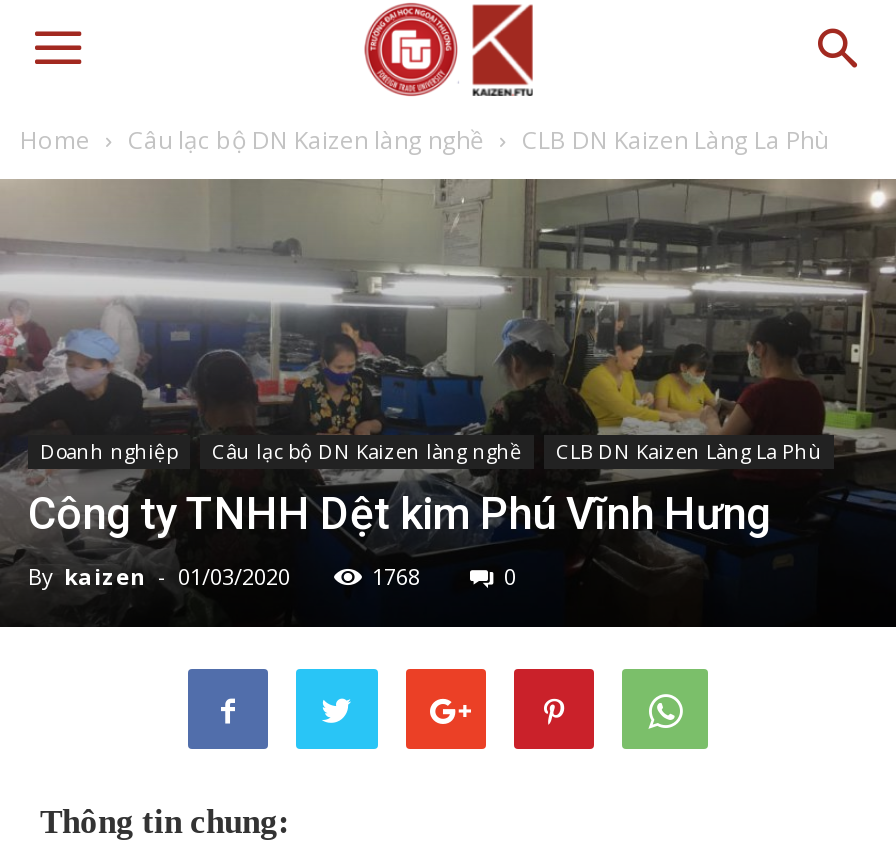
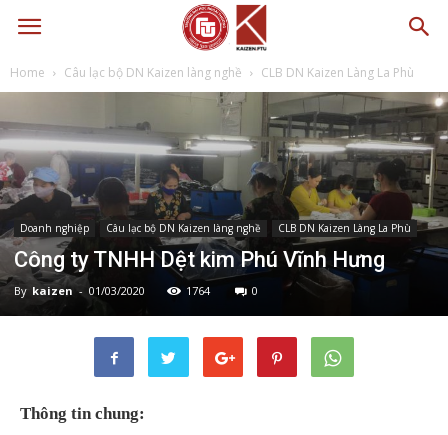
[372,561,420,591] 1768 -> [186,283,210,298] 1764

